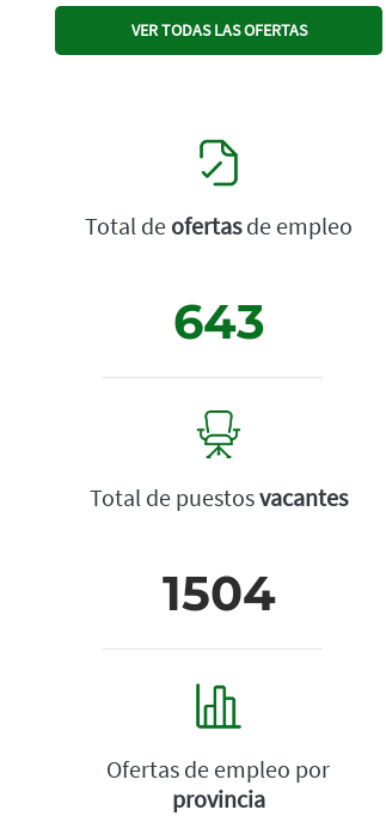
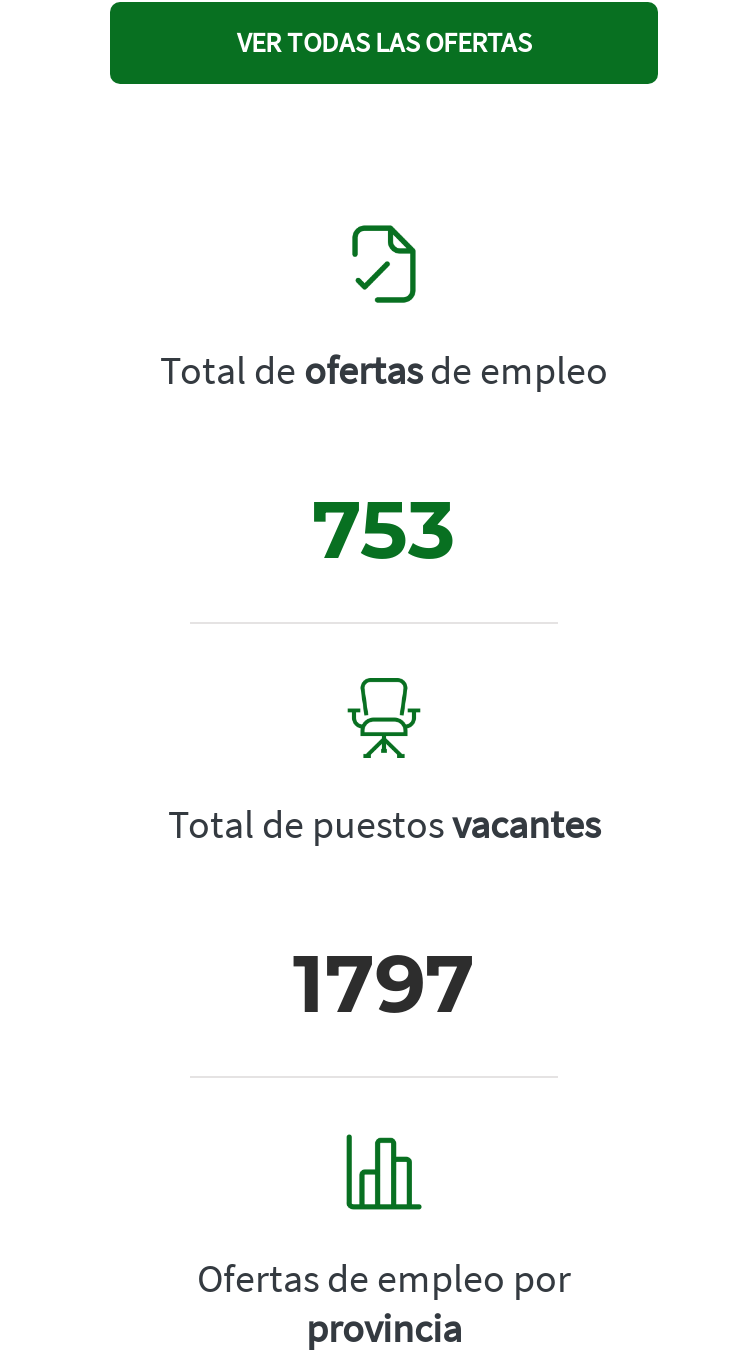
[173,292,265,351] 643 -> [312,480,456,578] 753
[162,564,275,622] 1504 -> [293,934,475,1032] 1797

